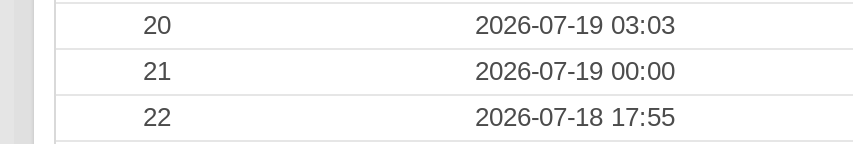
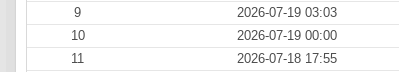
[143,10,171,40] 20 -> [74,5,81,20] 9
[143,56,171,86] 21 -> [70,28,84,43] 10
[143,102,171,132] 22 -> [71,51,84,66] 11

